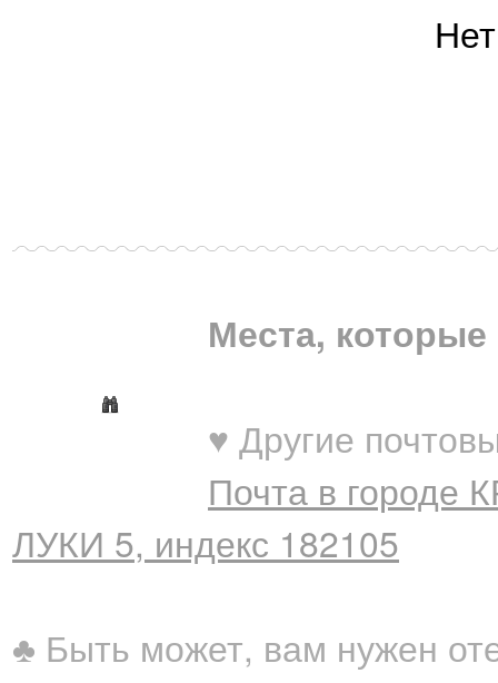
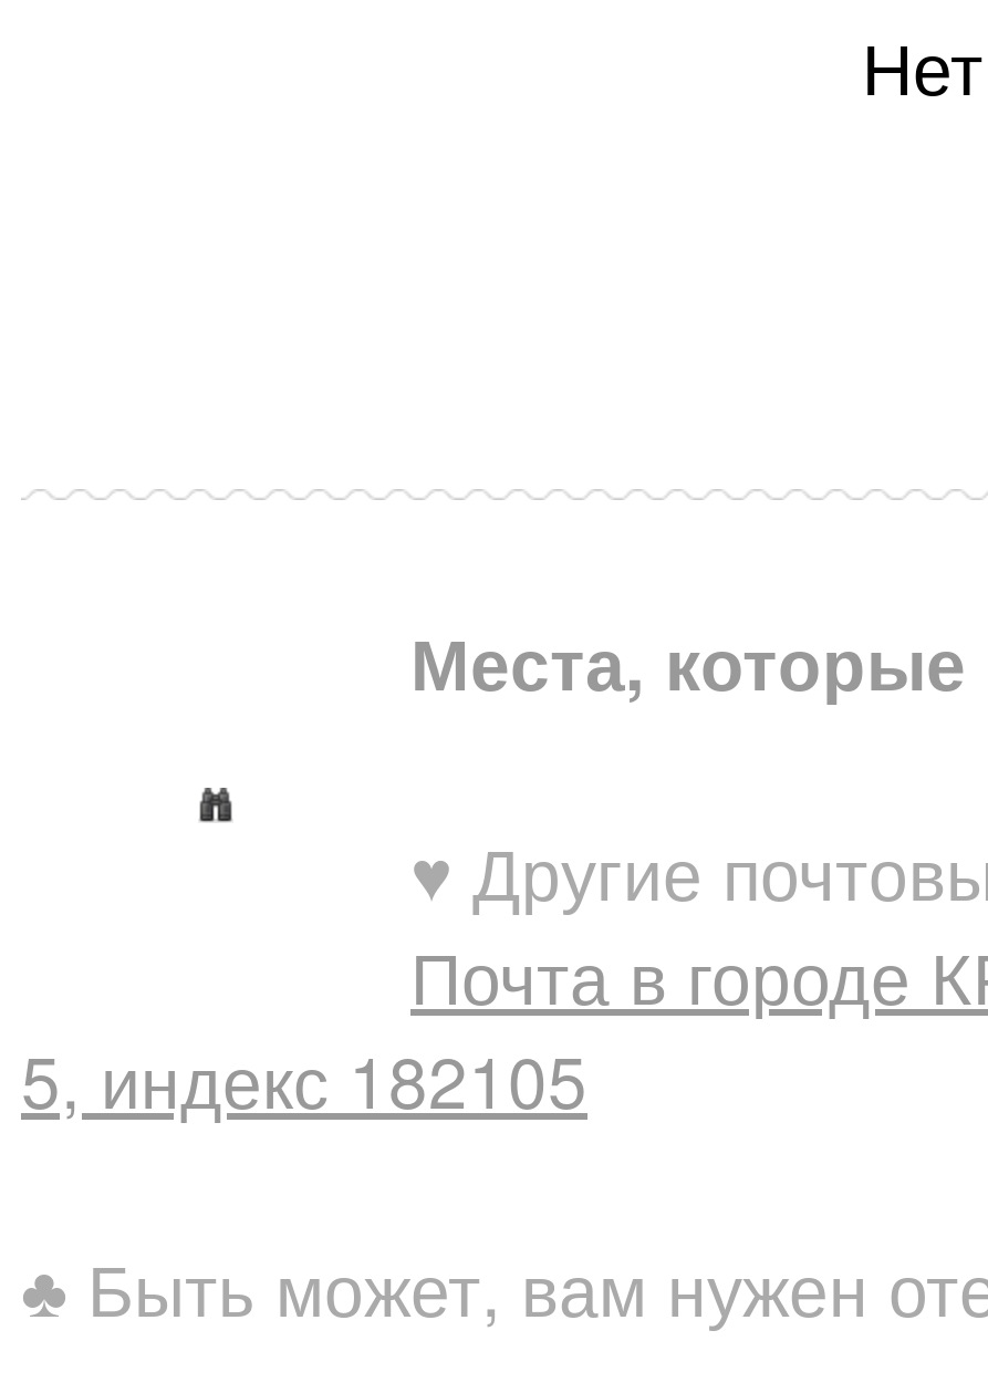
[12,517,399,567] ЛУКИ 5, индекс 182105 -> [21,1029,587,1129] 5, индекс 182105

